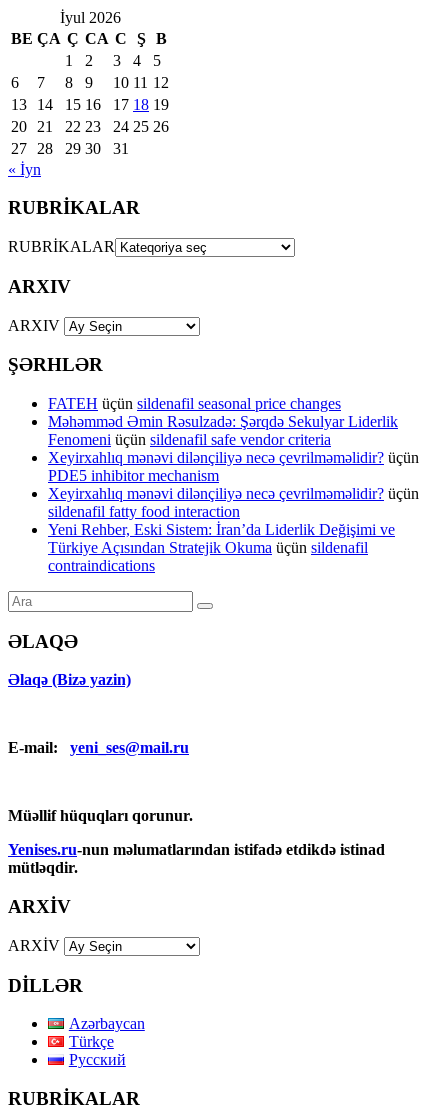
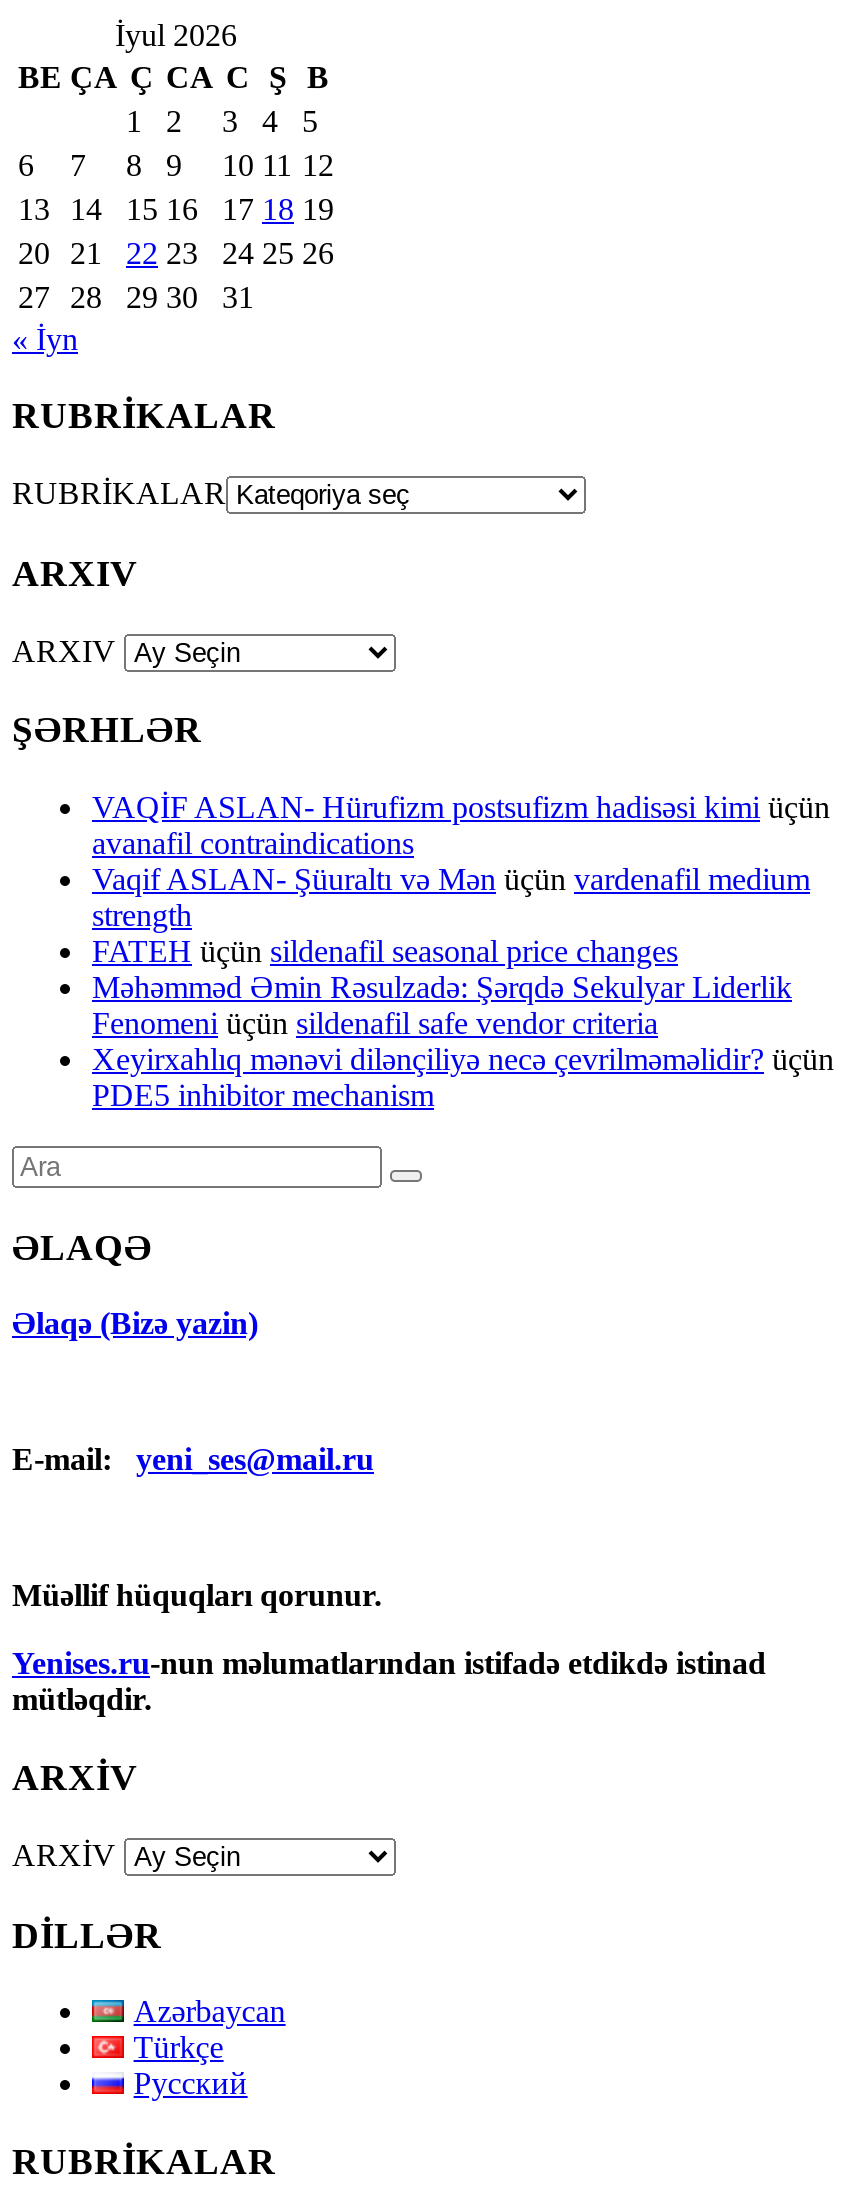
none -> [92,790,830,932] VAQİF ASLAN- Hürufizm postsufizm hadisəsi kimi üçün | avanafil contraindications | Vaqif ASLAN- Şüuraltı və Mən üçün vardenafil medium | strength
moved [48,395,419,484] -> [92,934,834,1112]: FATEH üçün sildenafil seasonal price changes | Məhəmməd Əmin Rəsulzadə: Şərqdə Sekulyar Liderlik | Fenomeni üçün sildenafil safe vendor criteria | Xeyirxahlıq mənəvi dilənçiliyə necə çevrilməməlidir? üçün | PDE5 inhibitor mechanism
[48,485,419,574] Xeyirxahlıq mənəvi dilənçiliyə necə çevrilməməlidir? üçün | sildenafil fatty food interaction | Yeni Rehber, Eski Sistem: İran’da Liderlik Değişimi ve | Türkiye Açısından Stratejik Okuma üçün sildenafil | contraindications -> none

